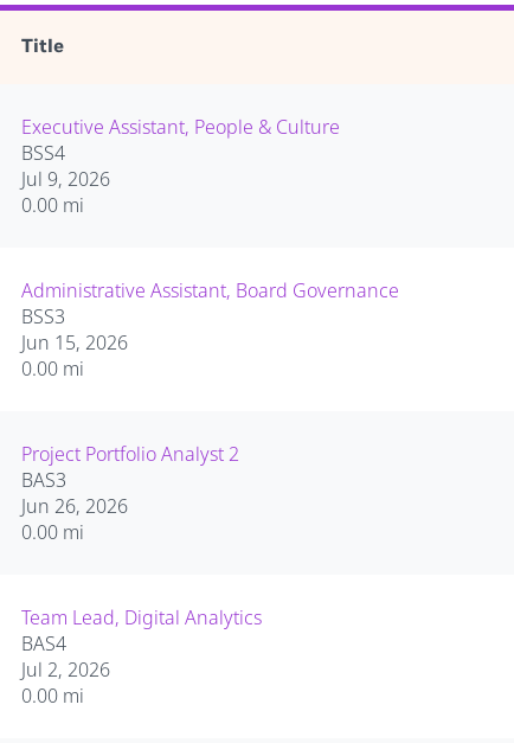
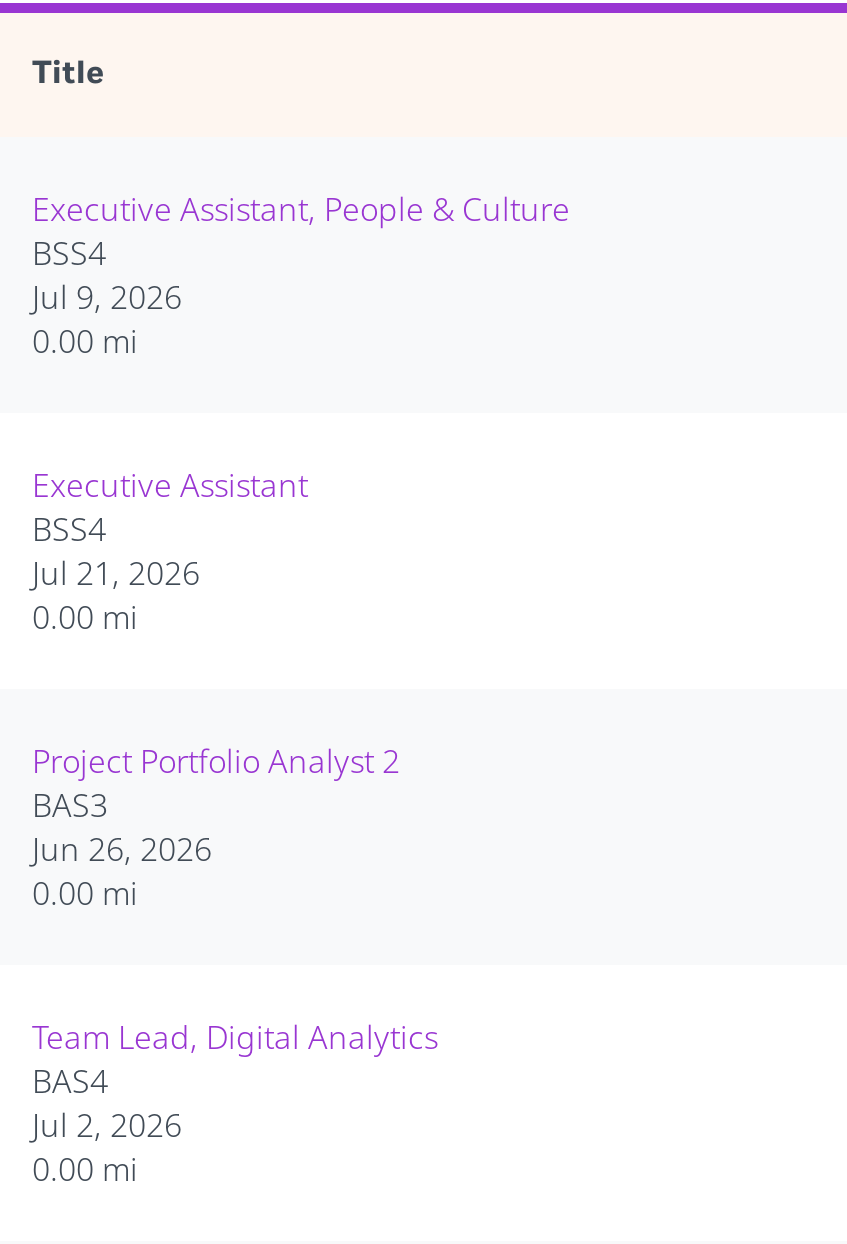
[21,277,399,356] Administrative Assistant, Board Governance | BSS3 | Jun 15, 2026 -> [32,463,308,595] Executive Assistant | BSS4 | Jul 21, 2026

